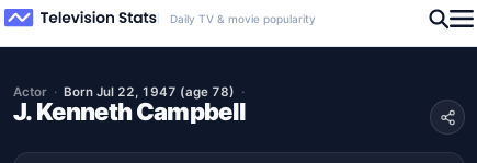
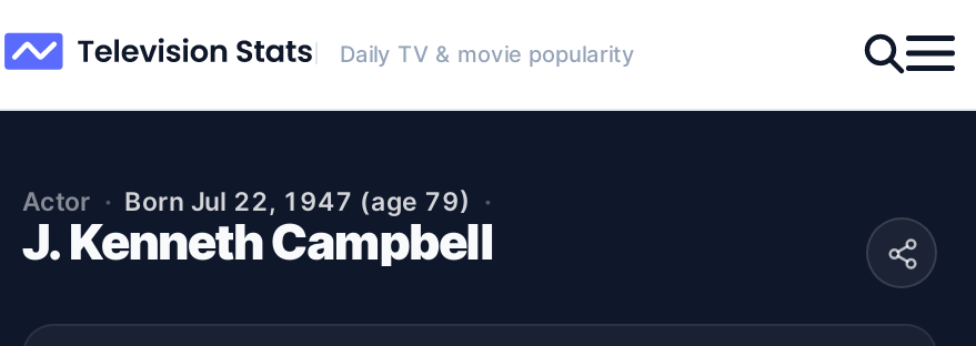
[13,84,235,100] Actor Born Jul 22, 1947 (age 78) -> [22,186,471,217] Actor Born Jul 22, 1947 (age 79)

